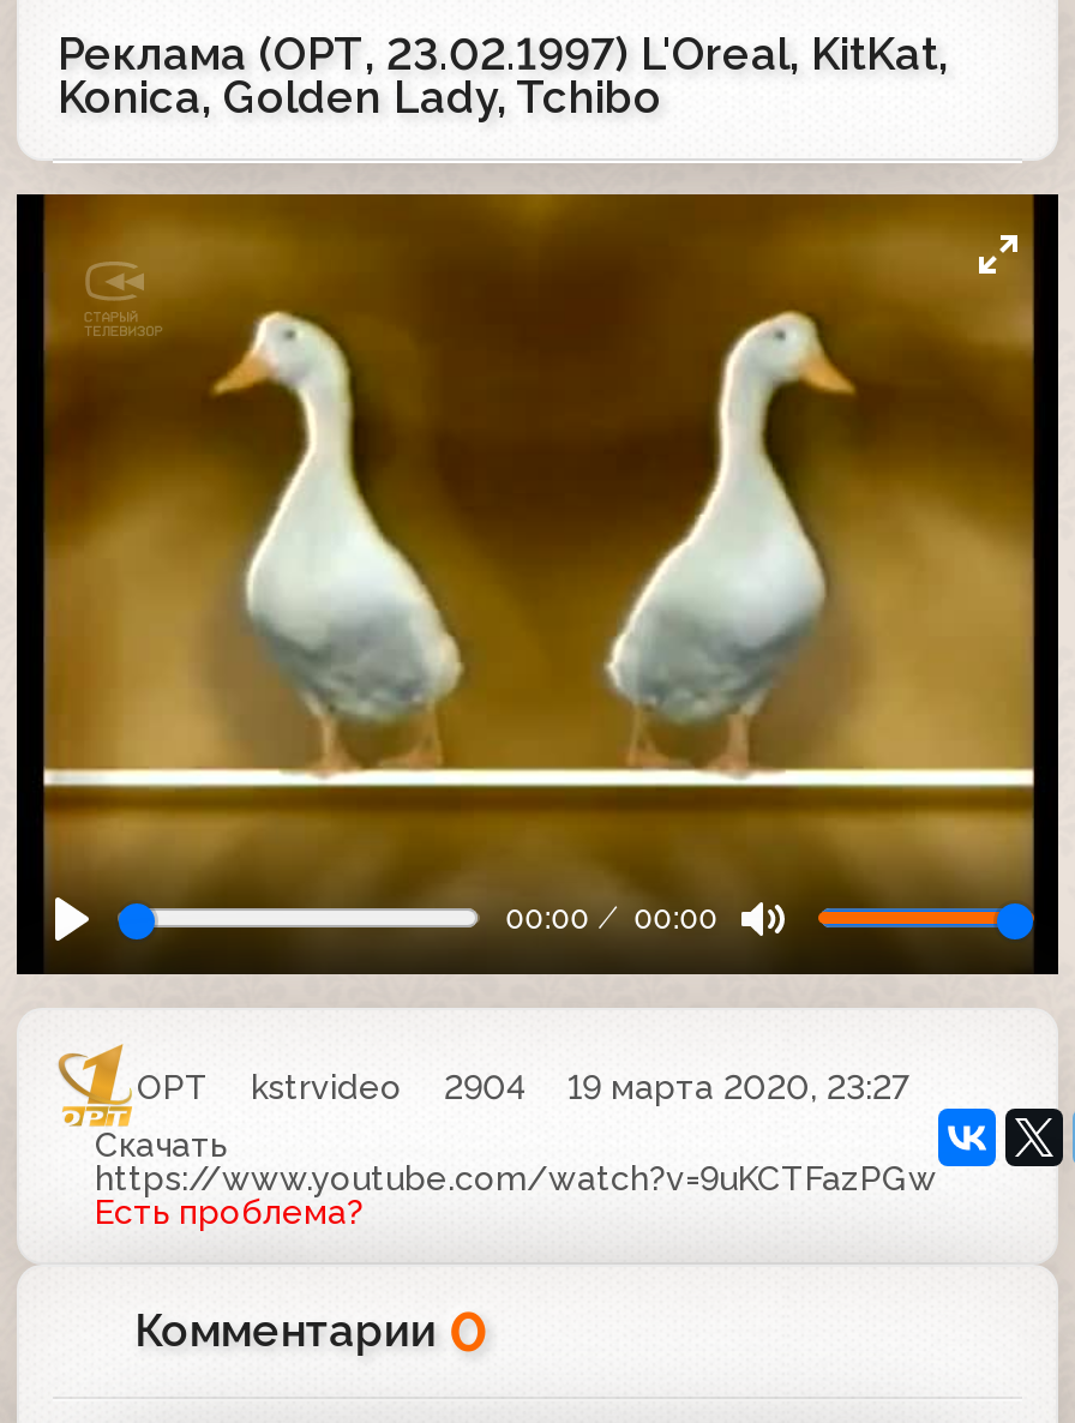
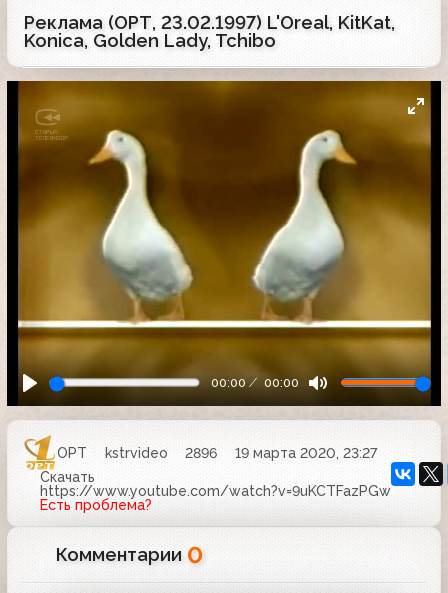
[137,1067,908,1105] ОРТ kstrvideo 2904 19 марта 2020, 23:27 -> [57,444,376,460] ОРТ kstrvideo 2896 19 марта 2020, 23:27

